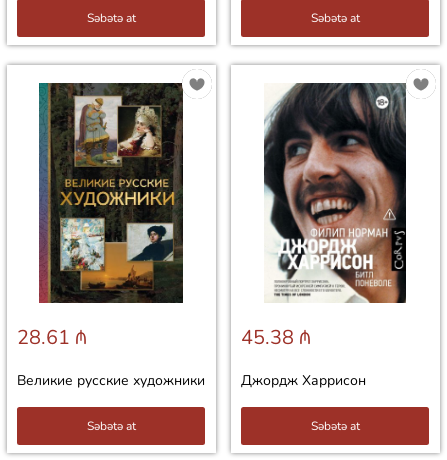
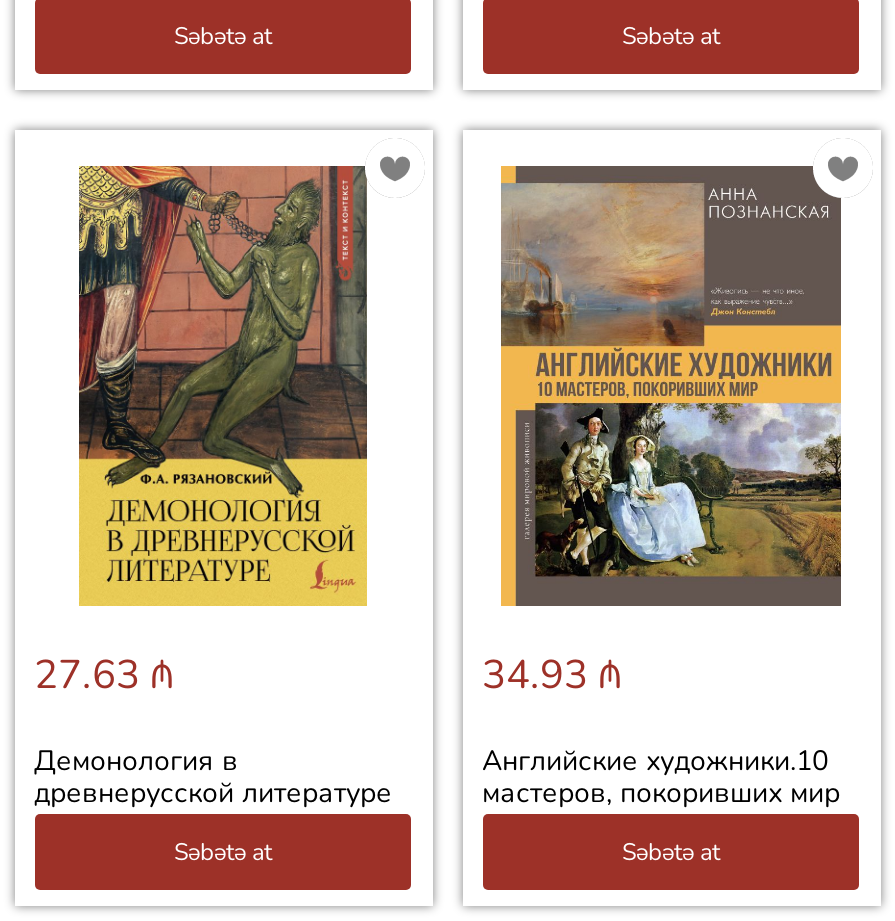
[16,82,184,351] [image] | 28.61 ₼ -> [34,164,369,701] [image] | 27.63 ₼
[240,83,420,351] [image] | 45.38 ₼ -> [482,164,843,701] [image] | 34.93 ₼
[16,371,204,390] Великие русские художники -> [34,741,392,811] Демонология в | древнерусской литературе
[240,371,365,390] Джордж Харрисон -> [482,741,840,811] Английские художники.10 | мастеров, покоривших мир

